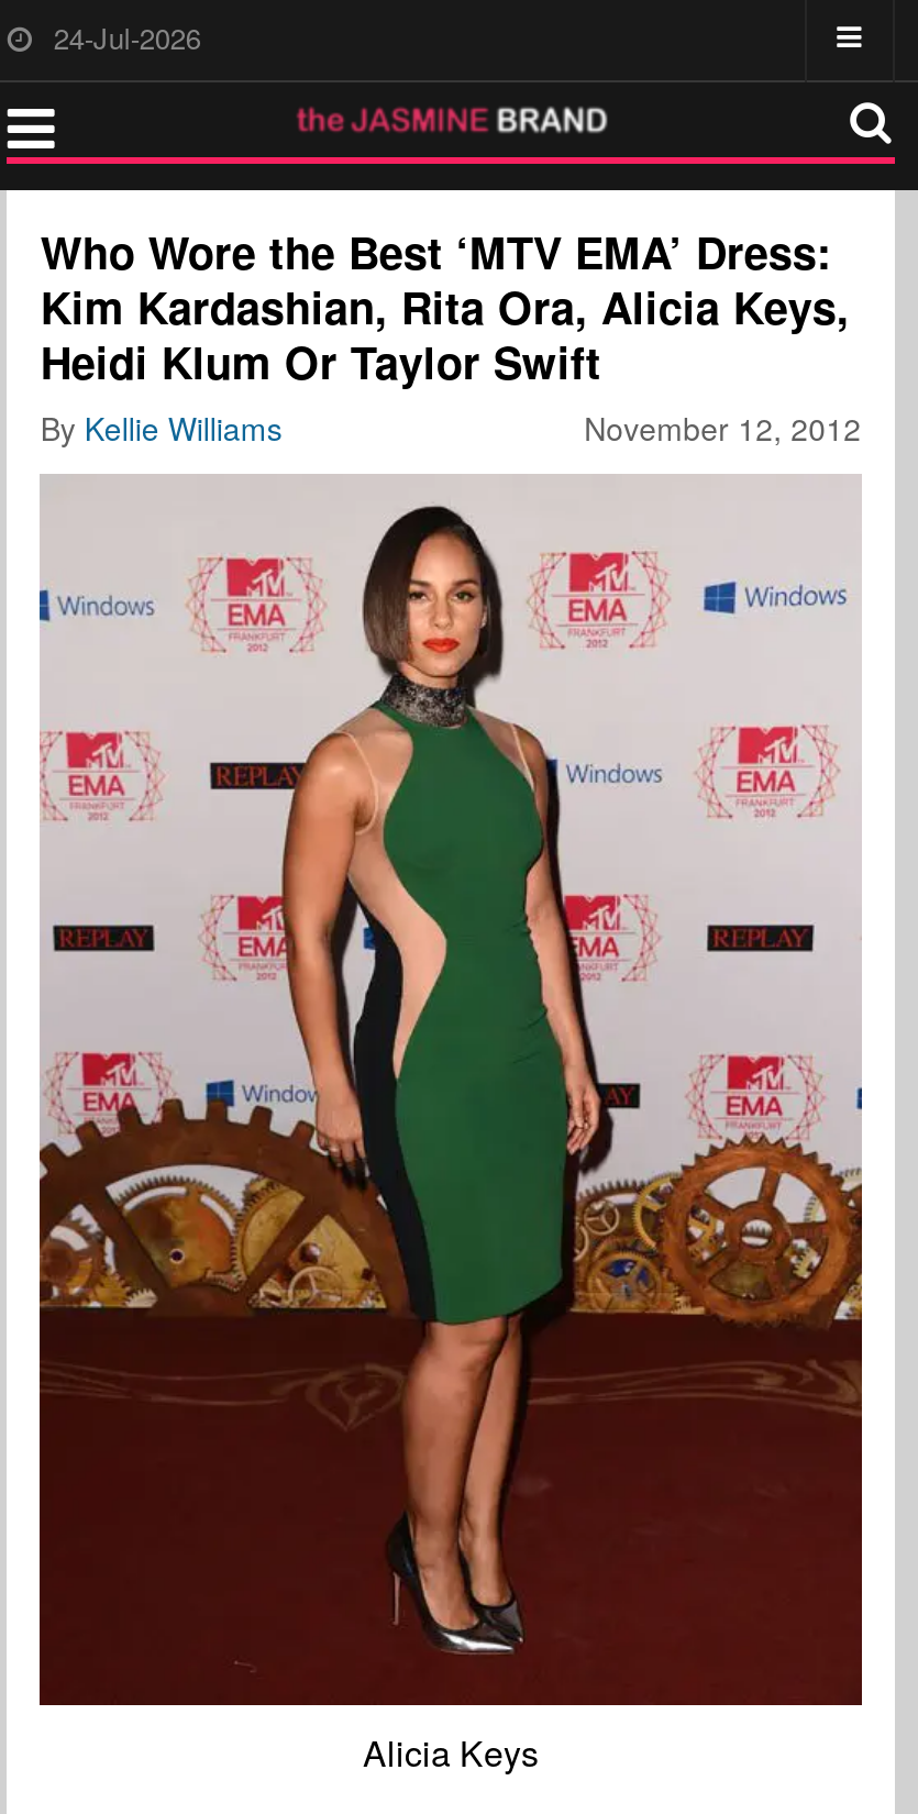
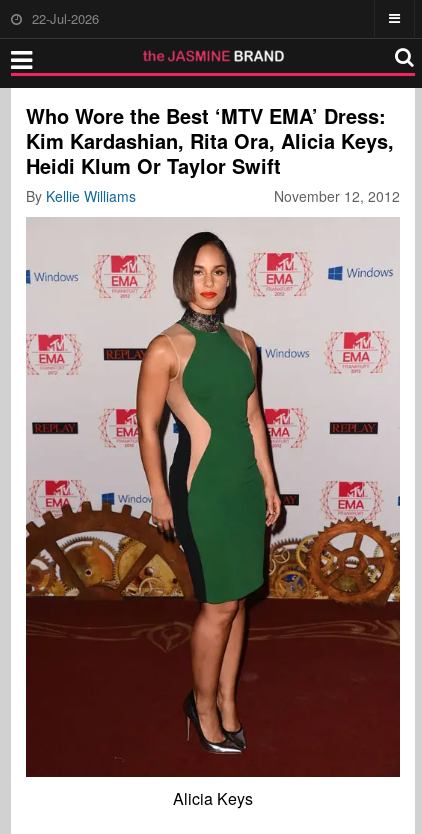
[54,16,201,58] 24-Jul-2026 -> [32,9,99,28] 22-Jul-2026

